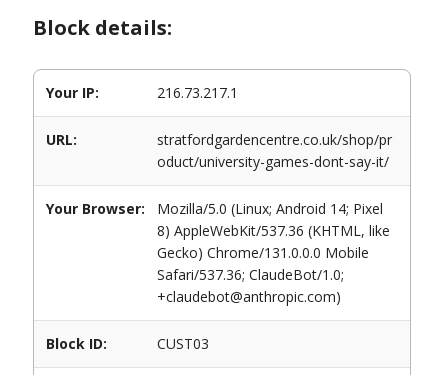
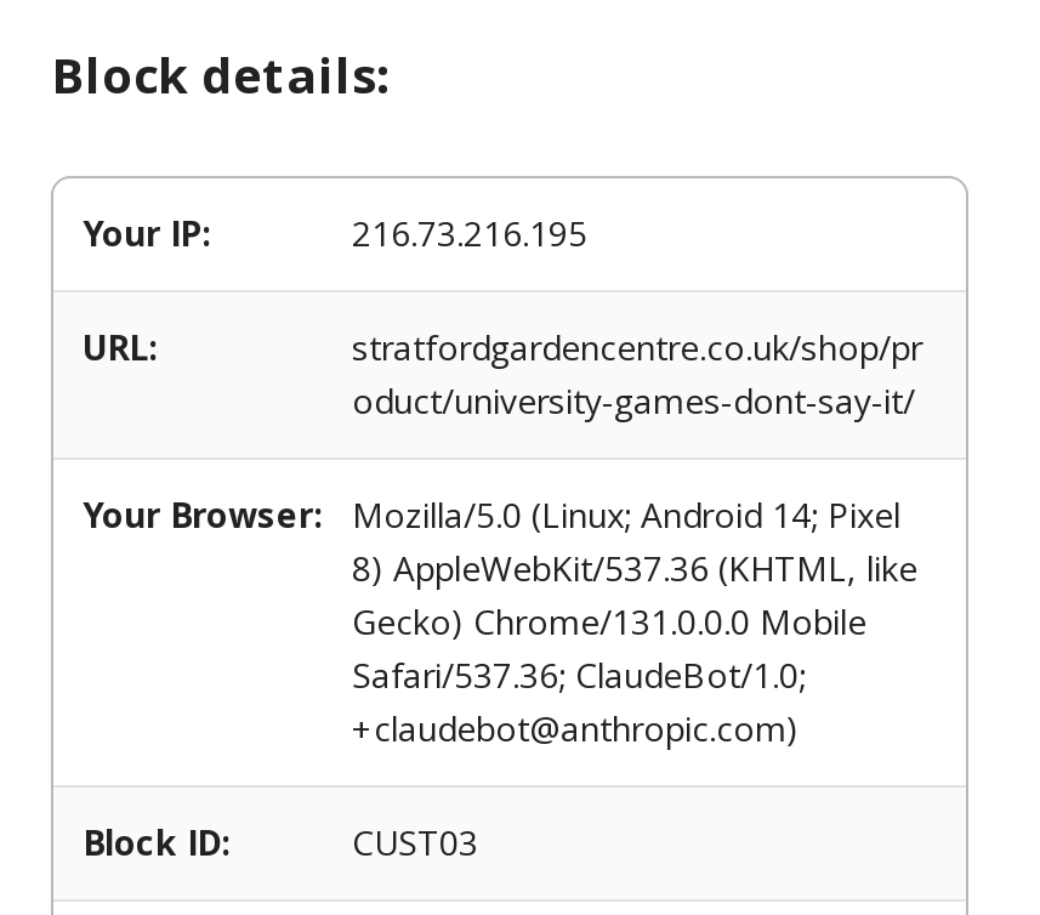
[157,83,238,102] 216.73.217.1 -> [352,210,587,256] 216.73.216.195

